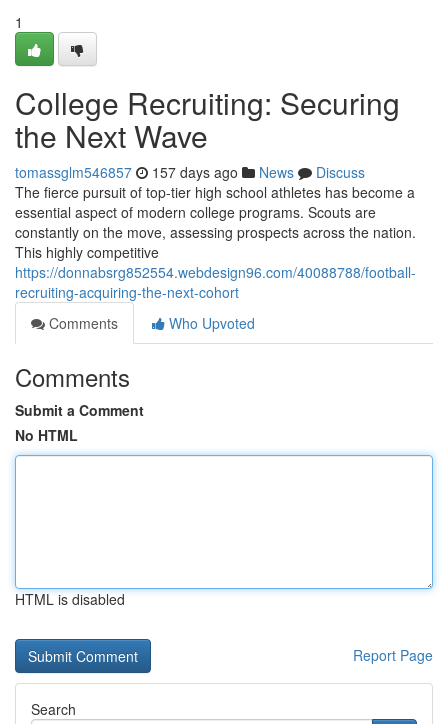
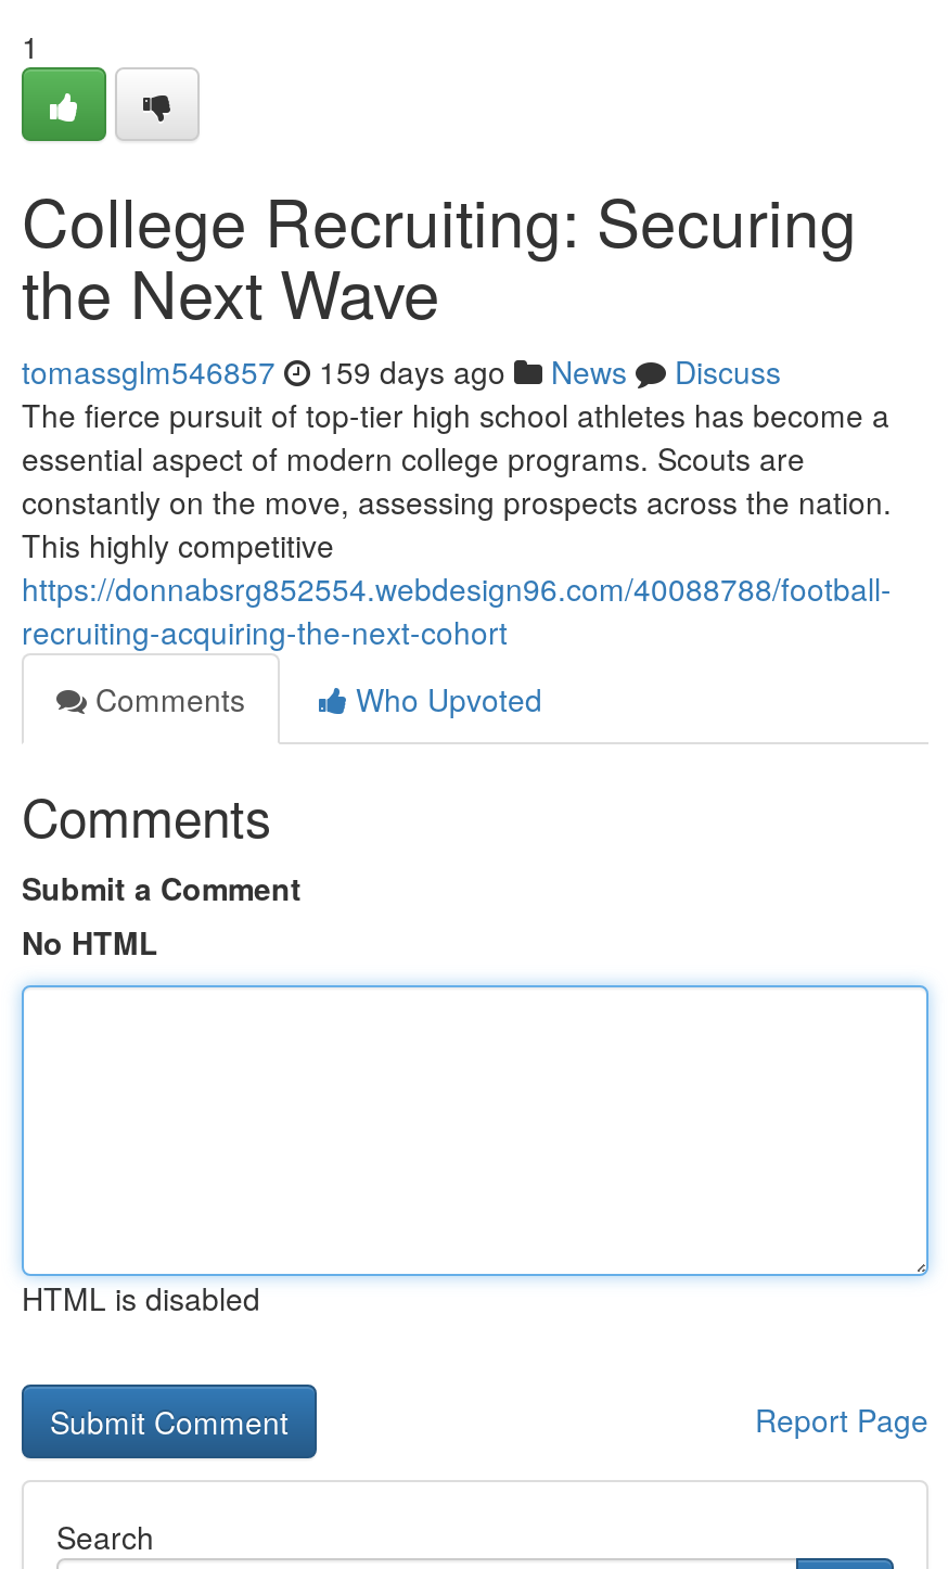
[15,162,365,182] tomassglm546857 157 days ago News Discuss -> [22,349,781,393] tomassglm546857 159 days ago News Discuss

